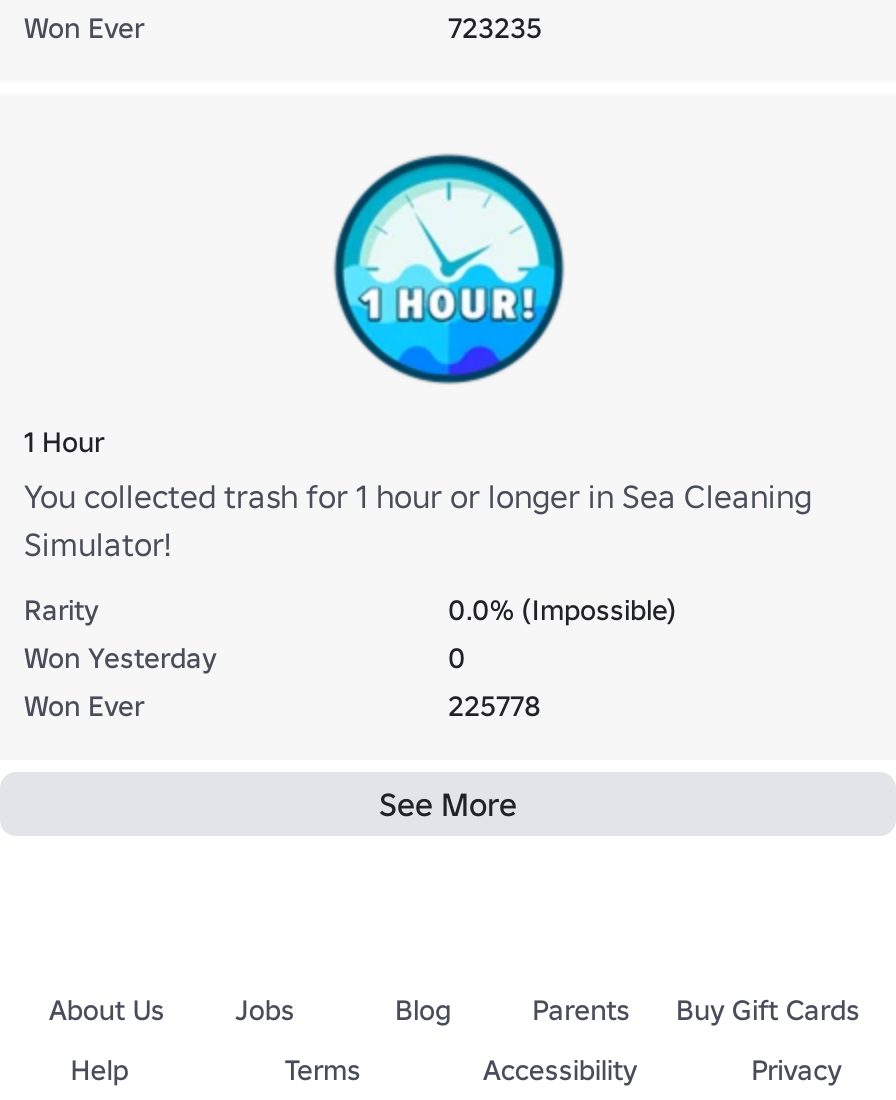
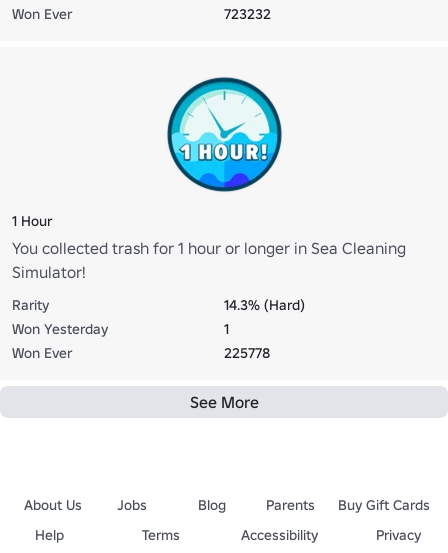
[448,9,542,45] 723235 -> [224,4,271,22] 723232
[448,591,676,627] 0.0% (Impossible) -> [224,295,305,313] 14.3% (Hard)
[448,639,466,675] 0 -> [224,319,229,337] 1

